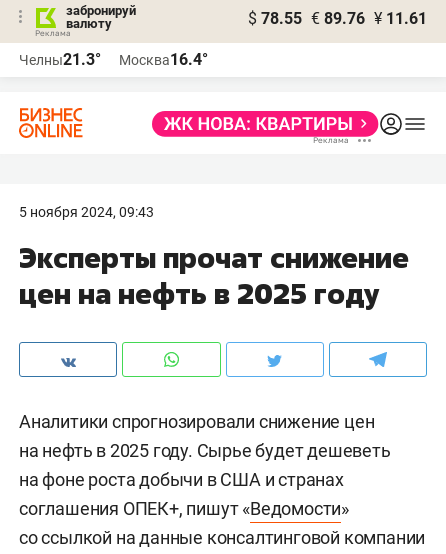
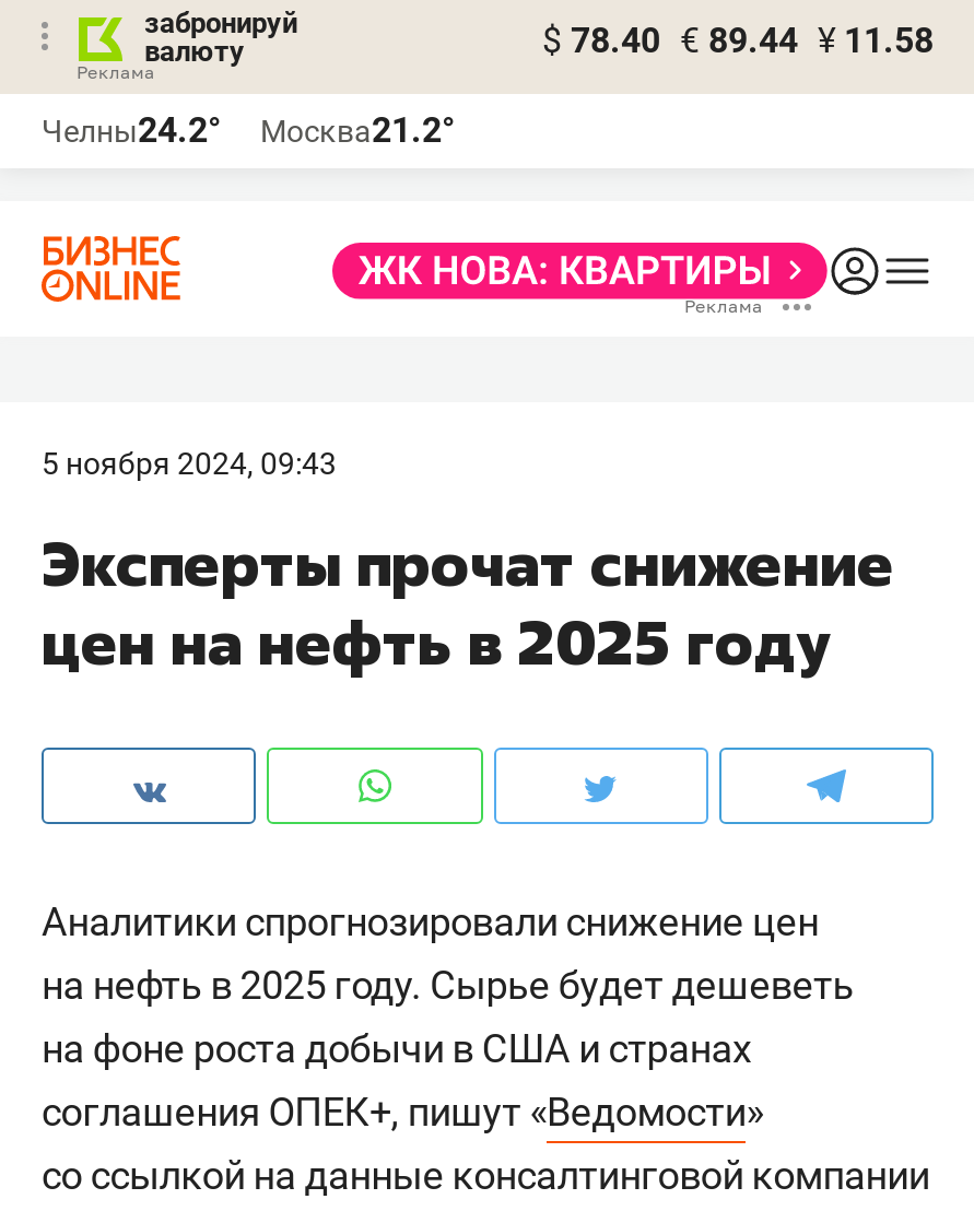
[248,9,427,28] $ 78.55 € 89.76 ¥ 11.61 -> [542,20,934,61] $ 78.40 € 89.44 ¥ 11.58
[19,50,101,69] Челны21.3° -> [42,109,221,151] Челны24.2°
[119,50,208,69] Москва16.4° -> [260,109,455,151] Москва21.2°

